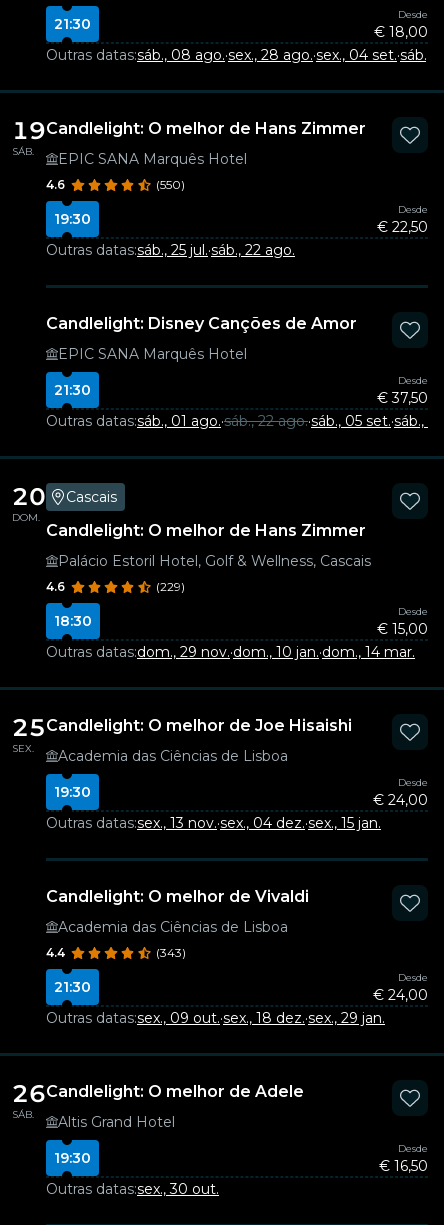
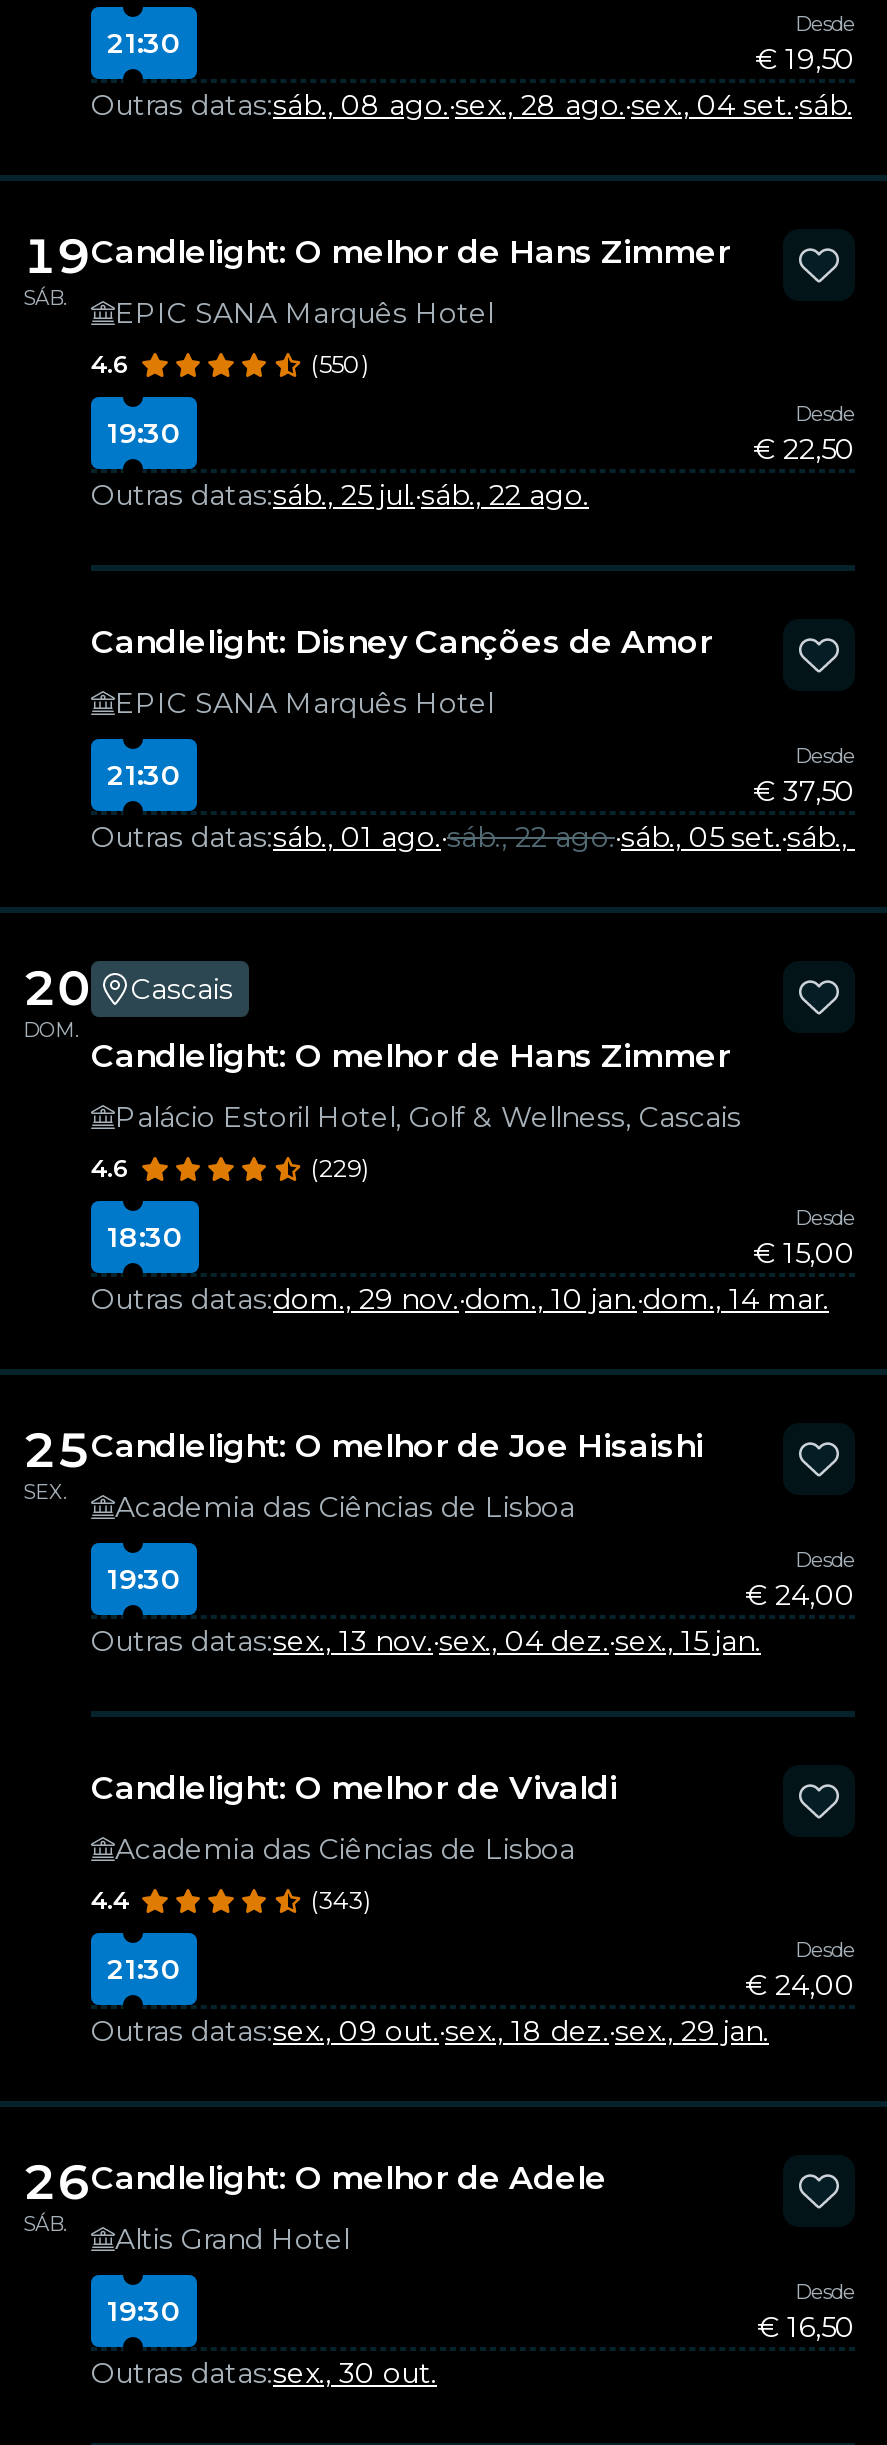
[374,23,428,41] € 18,00 -> [755,41,855,77] € 19,50

